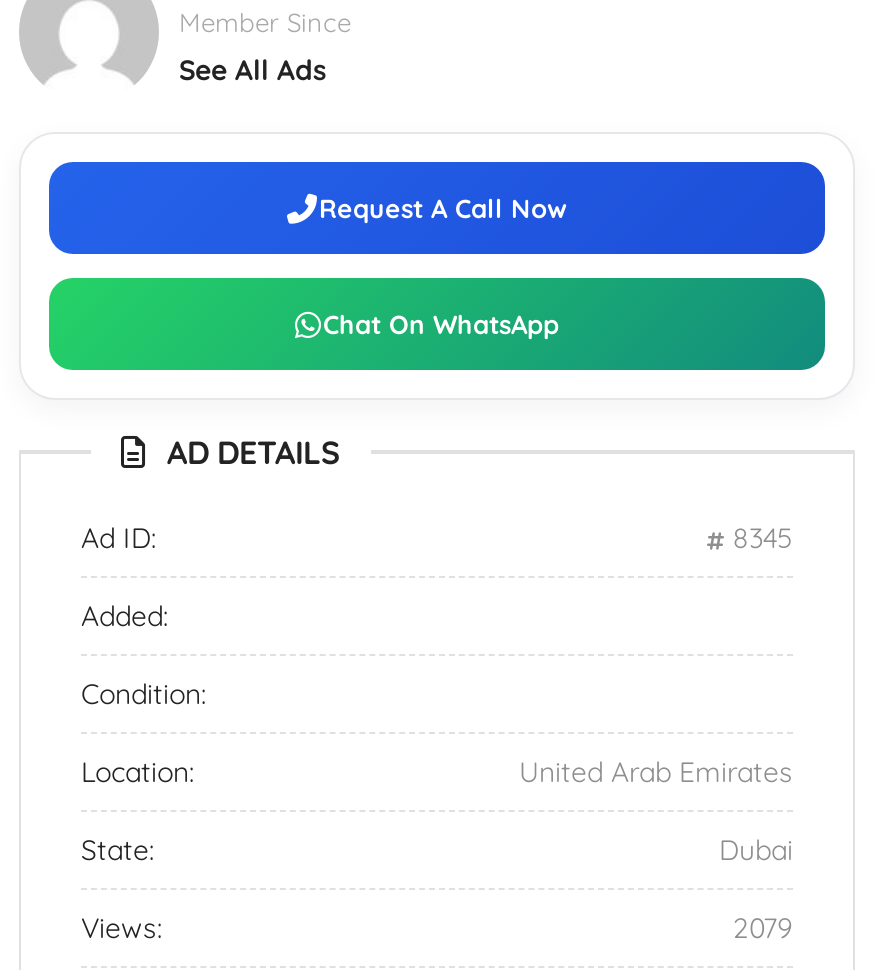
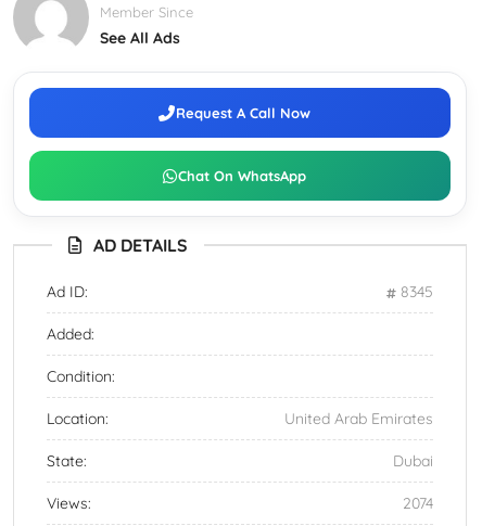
[733,910,793,946] 2079 -> [403,493,433,513] 2074

